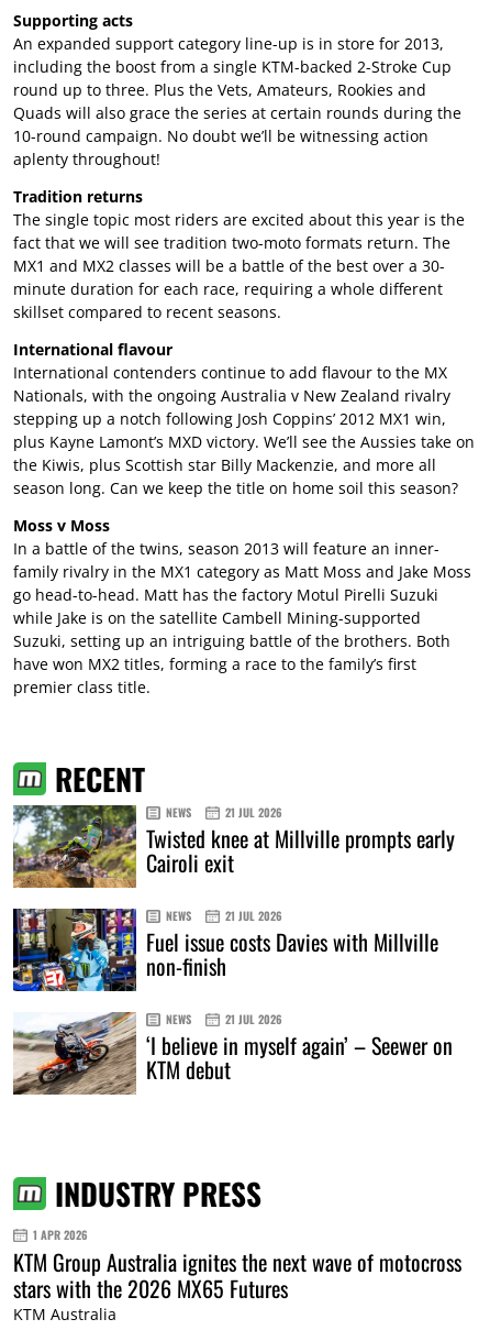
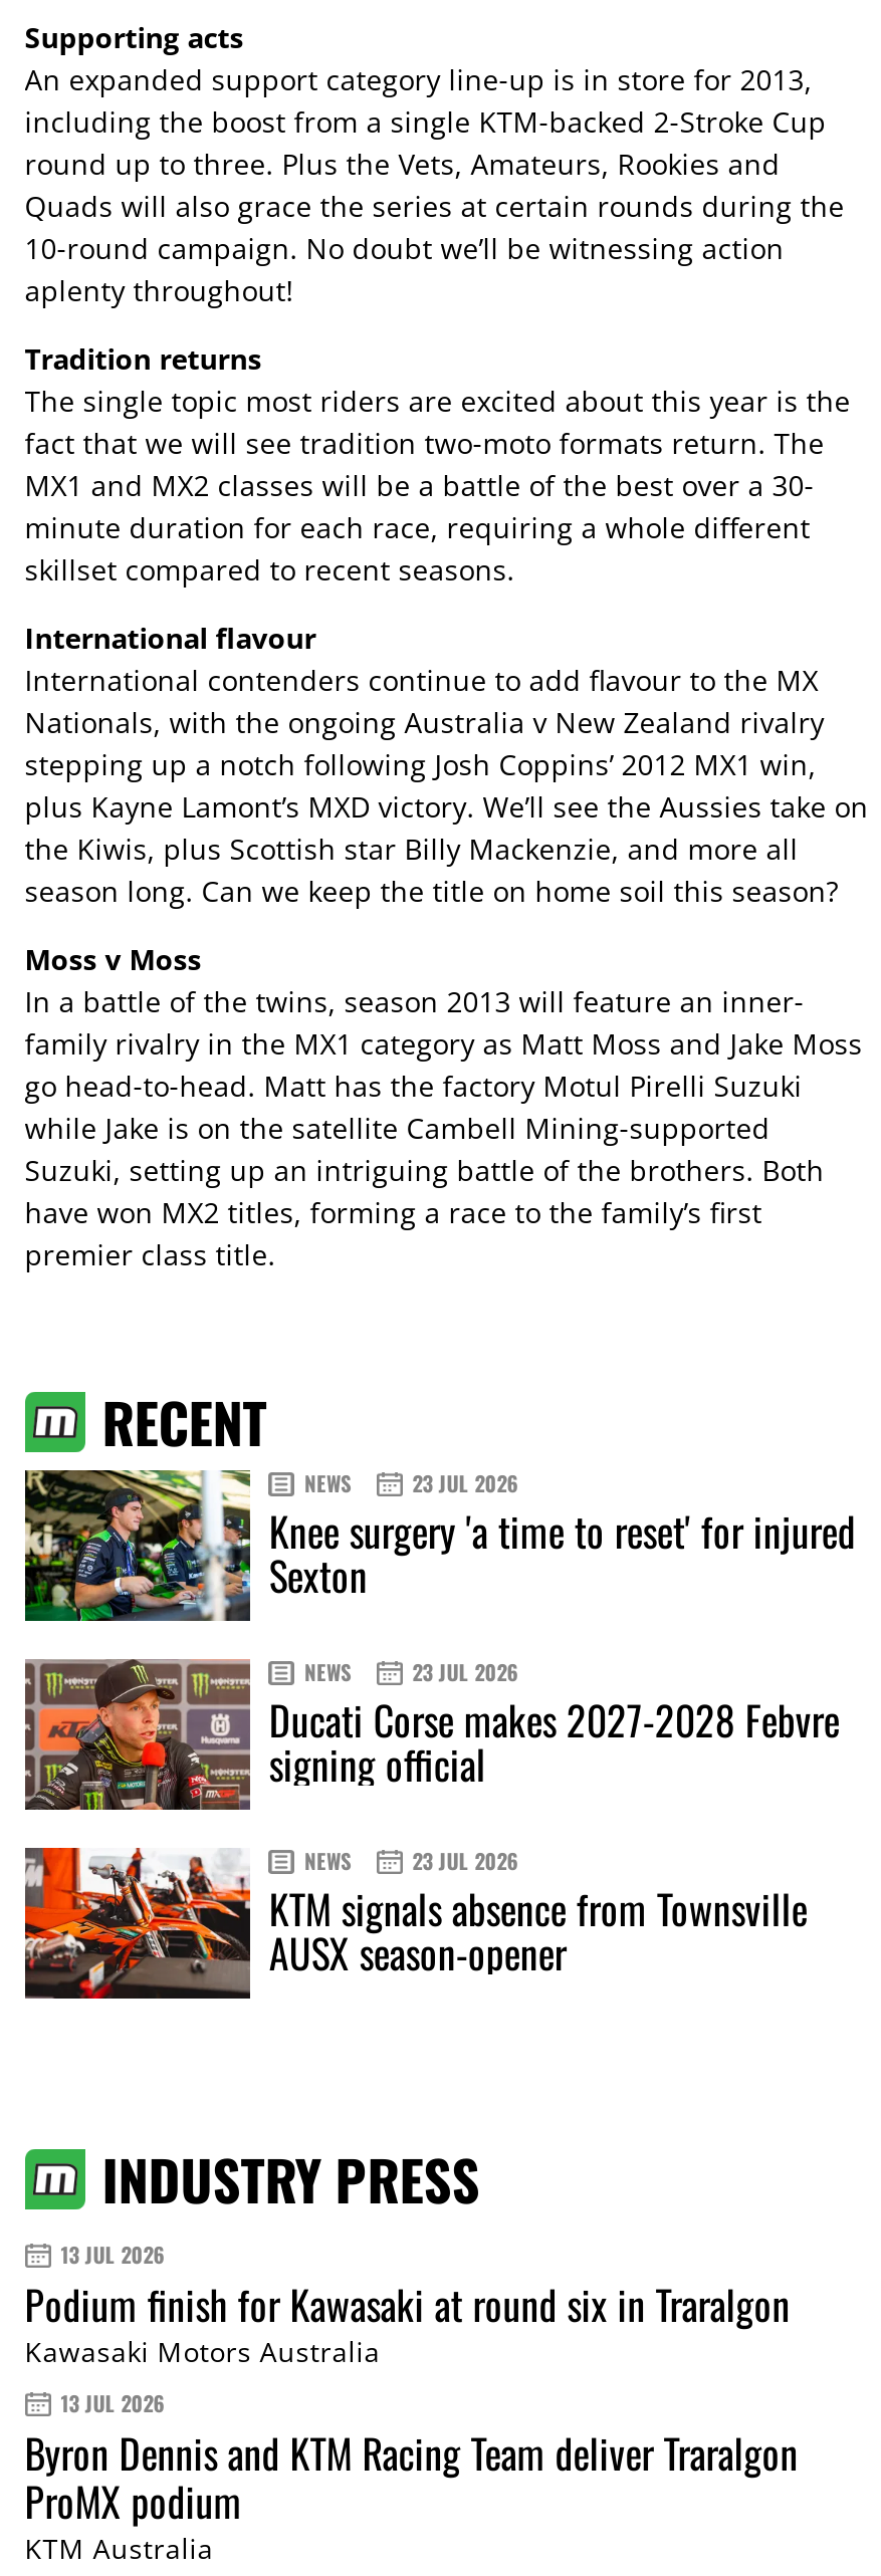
[12,804,455,889] [image] | 21 JUL 2026 | Twisted knee at Millville prompts early | Cairoli exit -> [23,1468,856,1625] [image] | 23 JUL 2026 | Knee surgery 'a time to reset' for injured | Sexton
[12,908,439,992] [image] | 21 JUL 2026 | Fuel issue costs Davies with Millville | non-finish -> [23,1657,840,1814] [image] | 23 JUL 2026 | Ducati Corse makes 2027-2028 Febvre | signing official
[12,1011,453,1096] [image] | 21 JUL 2026 | ‘I believe in myself again’ – Seewer on | KTM debut -> [23,1846,807,2003] [image] | 23 JUL 2026 | KTM signals absence from Townsville | AUSX season-opener
[13,1227,461,1305] 1 APR 2026 | KTM Group Australia ignites the next wave of motocross | stars with the 2026 MX65 Futures -> [25,2240,798,2530] 13 JUL 2026 | Podium finish for Kawasaki at round six in Traralgon | Kawasaki Motors Australia | 13 JUL 2026 | Byron Dennis and KTM Racing Team deliver Traralgon | ProMX podium

